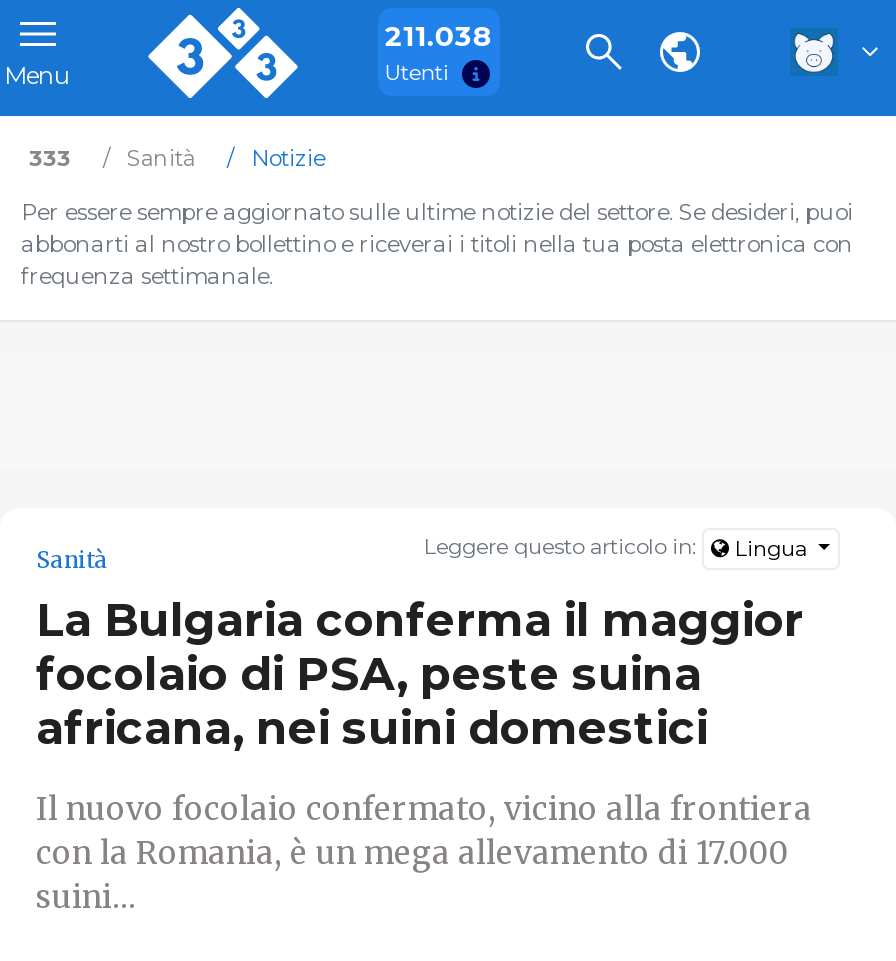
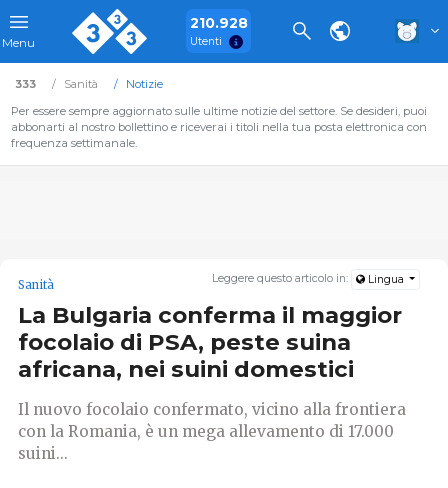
[385,17,493,53] 211.038 -> [190,13,248,31] 210.928

